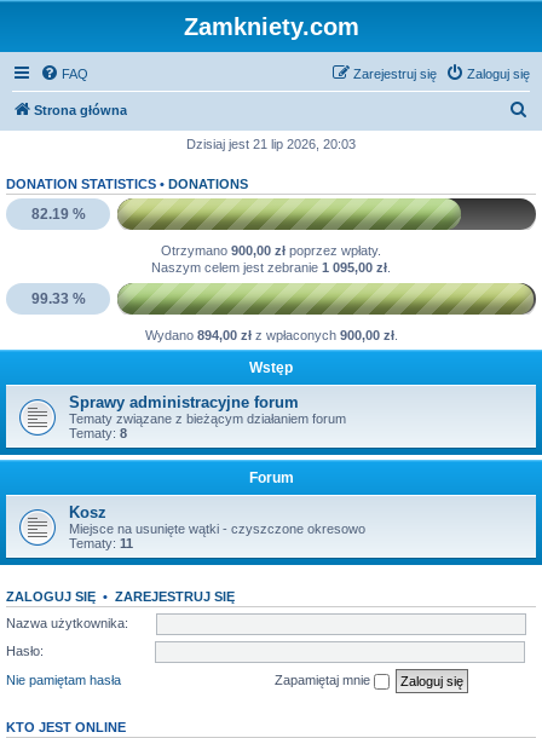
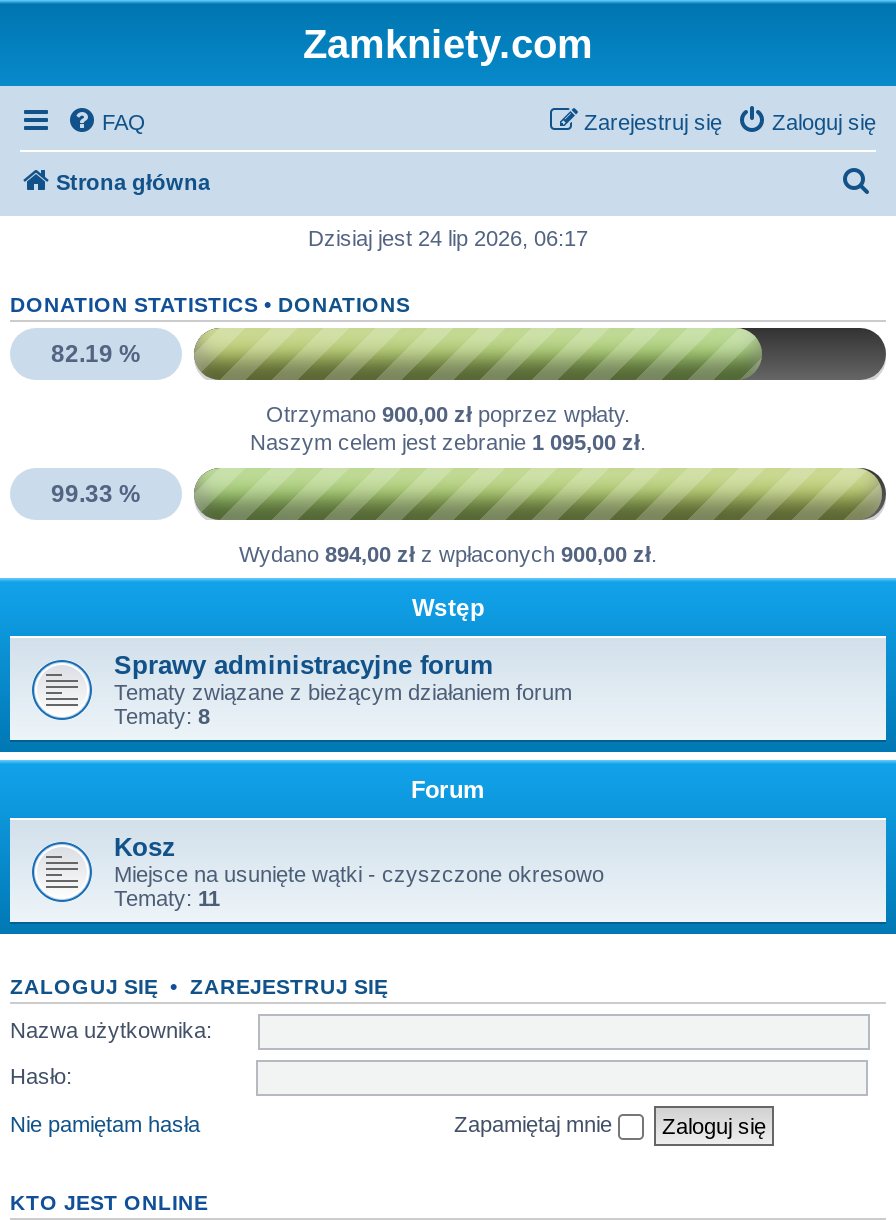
[186,137,356,151] Dzisiaj jest 21 lip 2026, 20:03 -> [308,226,588,250] Dzisiaj jest 24 lip 2026, 06:17

